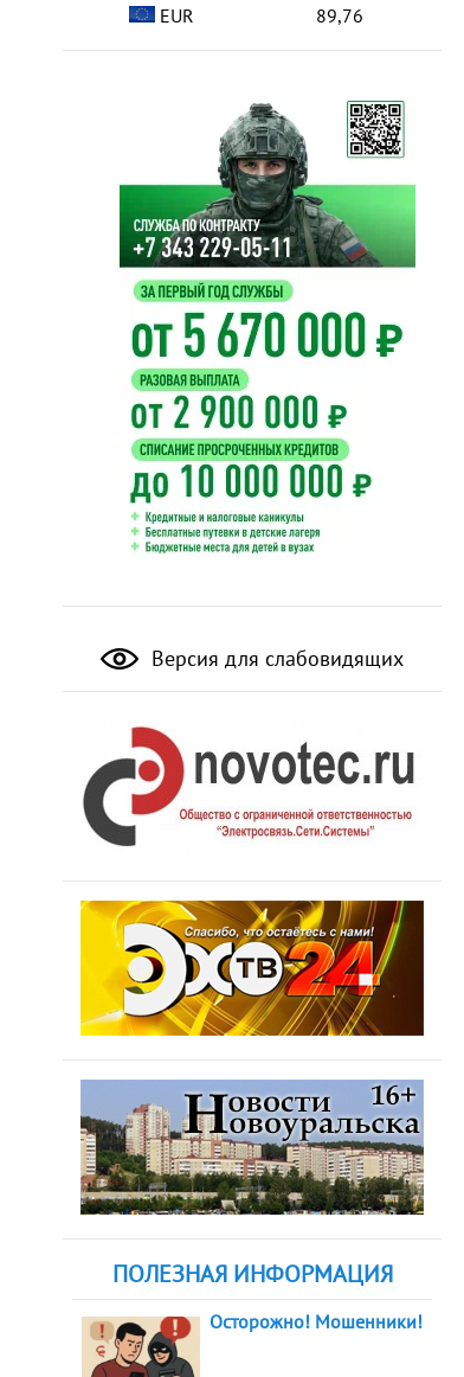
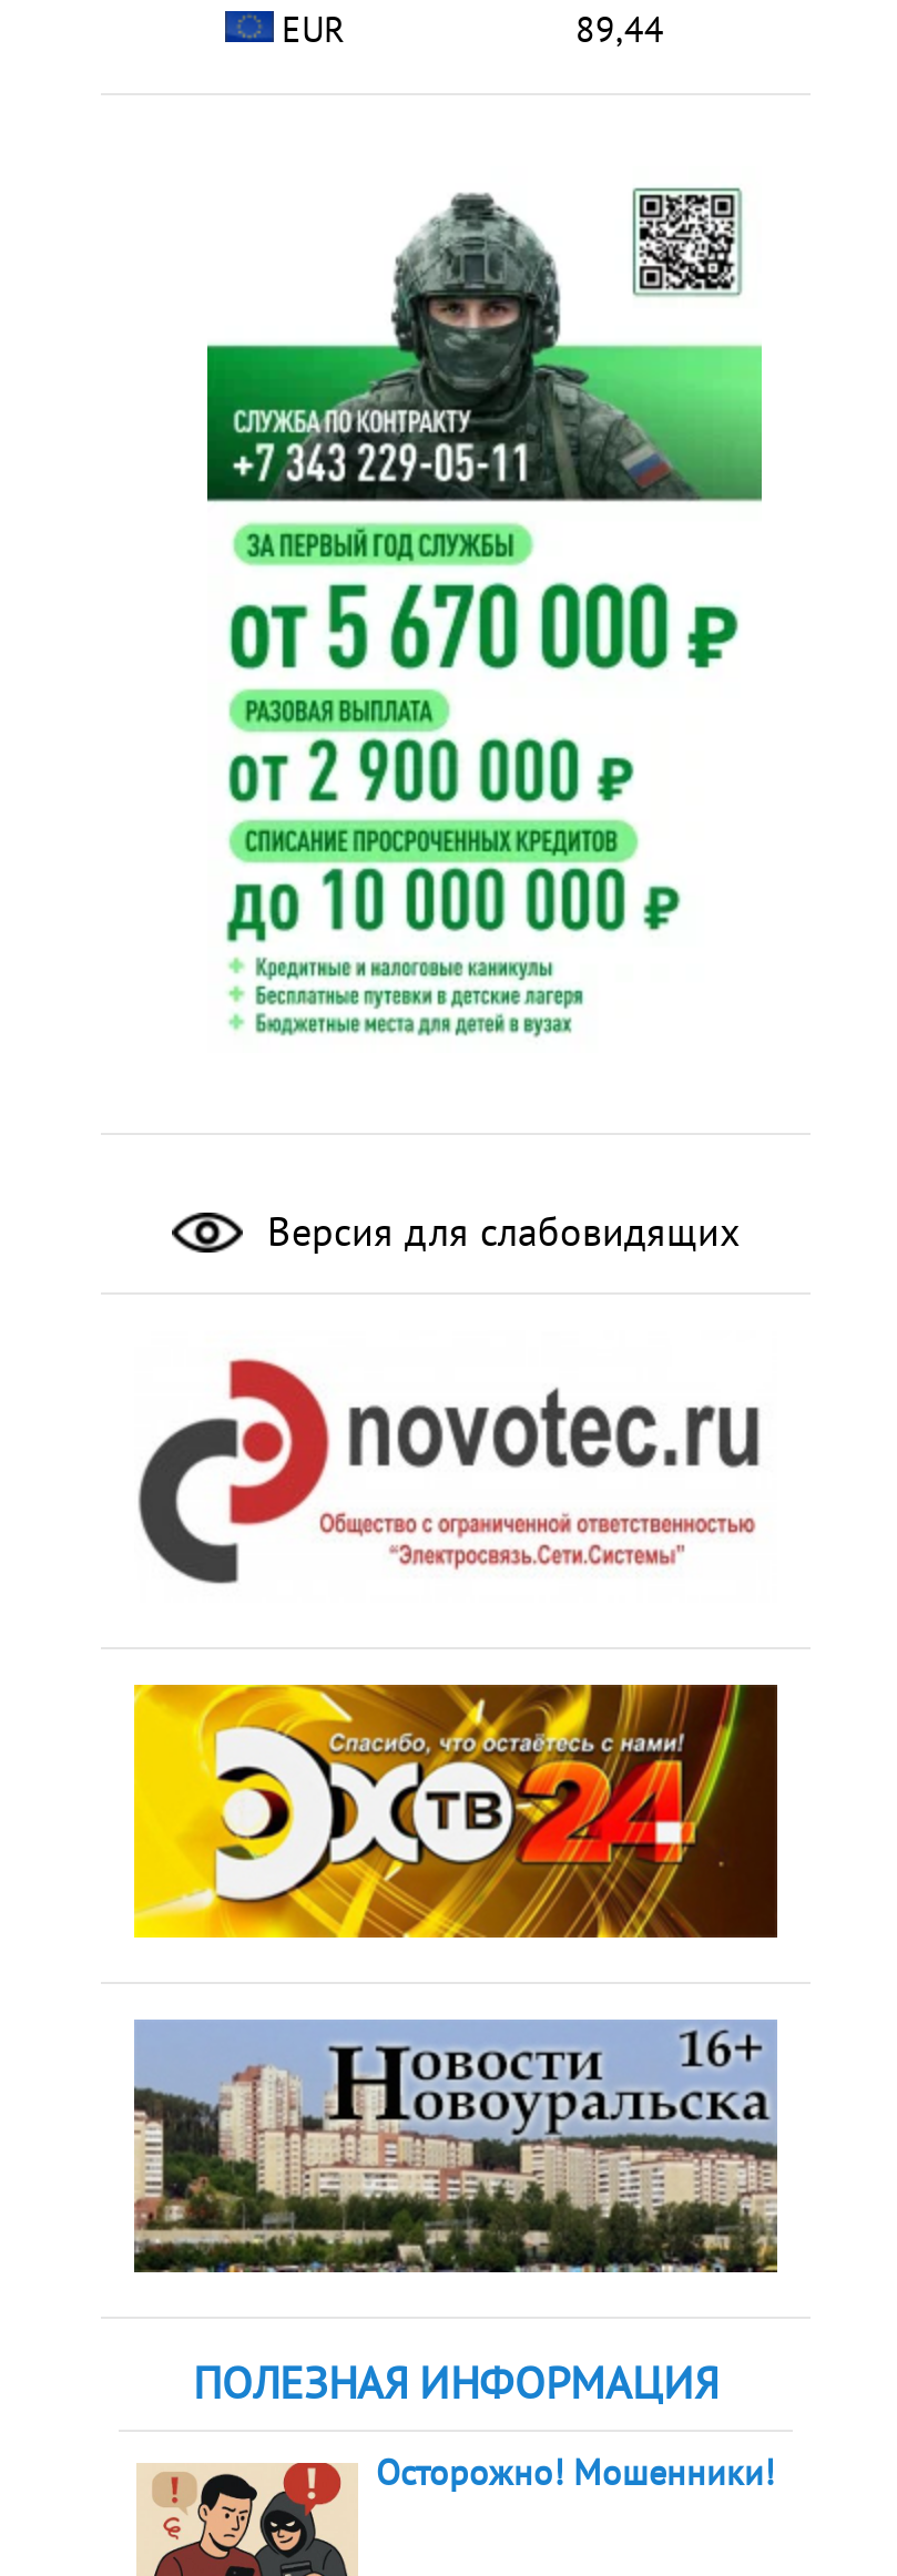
[316,4,363,27] 89,76 -> [575,7,664,51] 89,44

